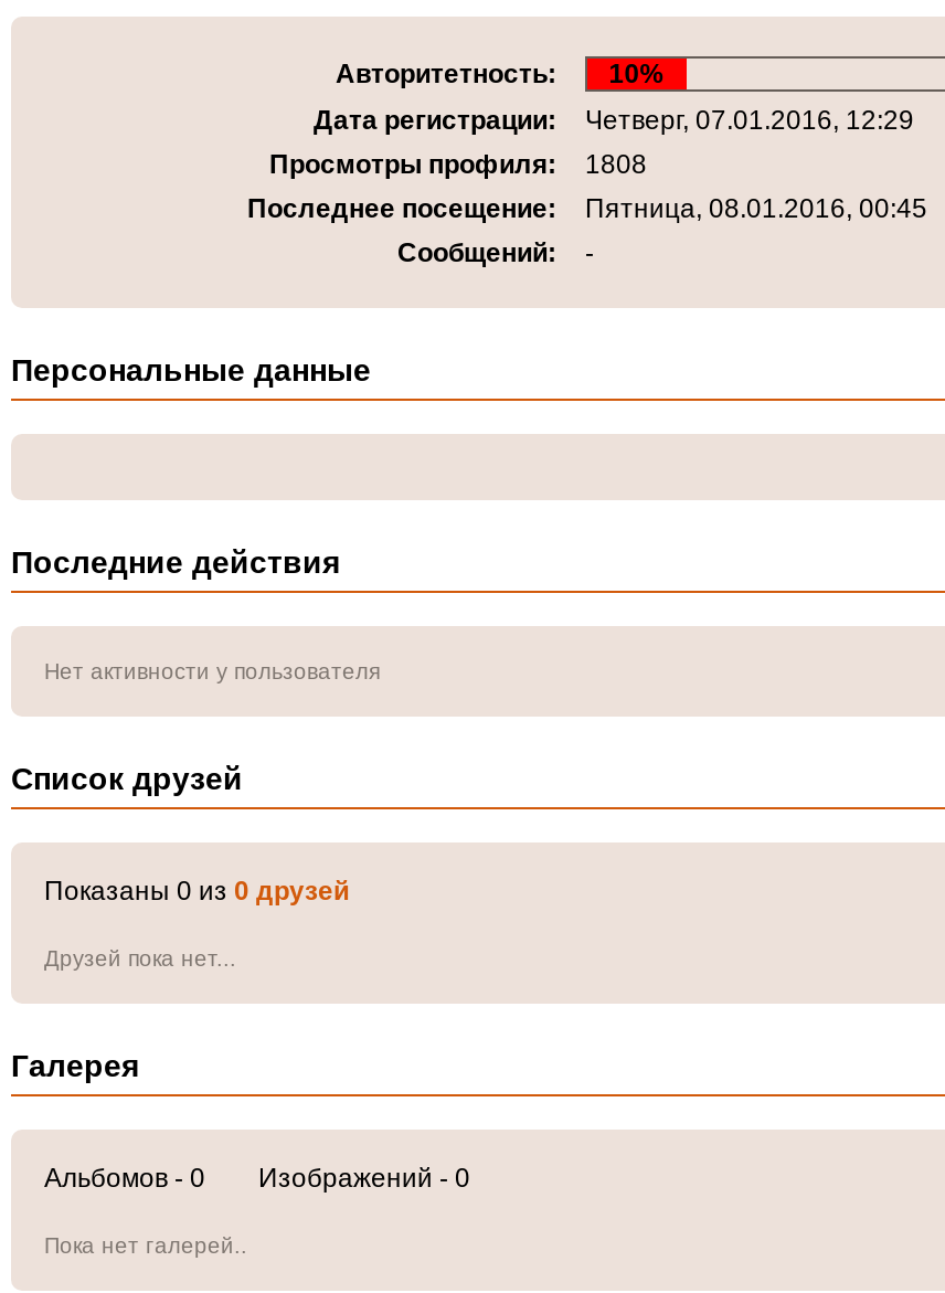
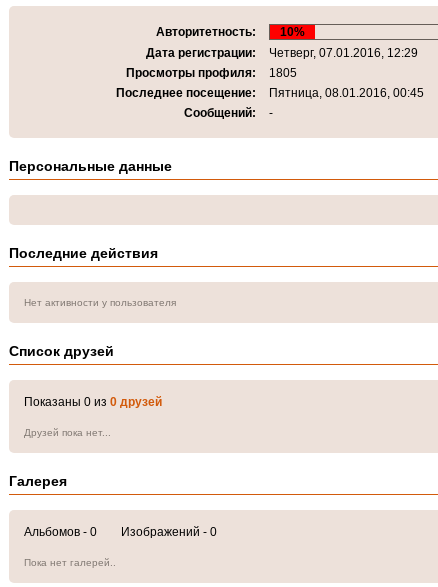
[269,149,647,180] Просмотры профиля: 1808 -> [126,66,297,80] Просмотры профиля: 1805

